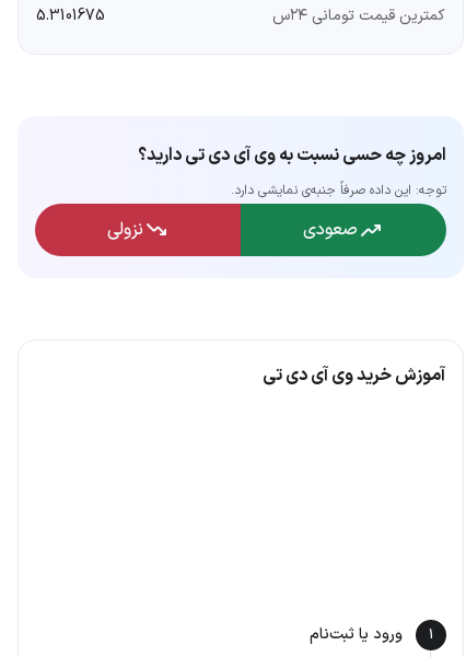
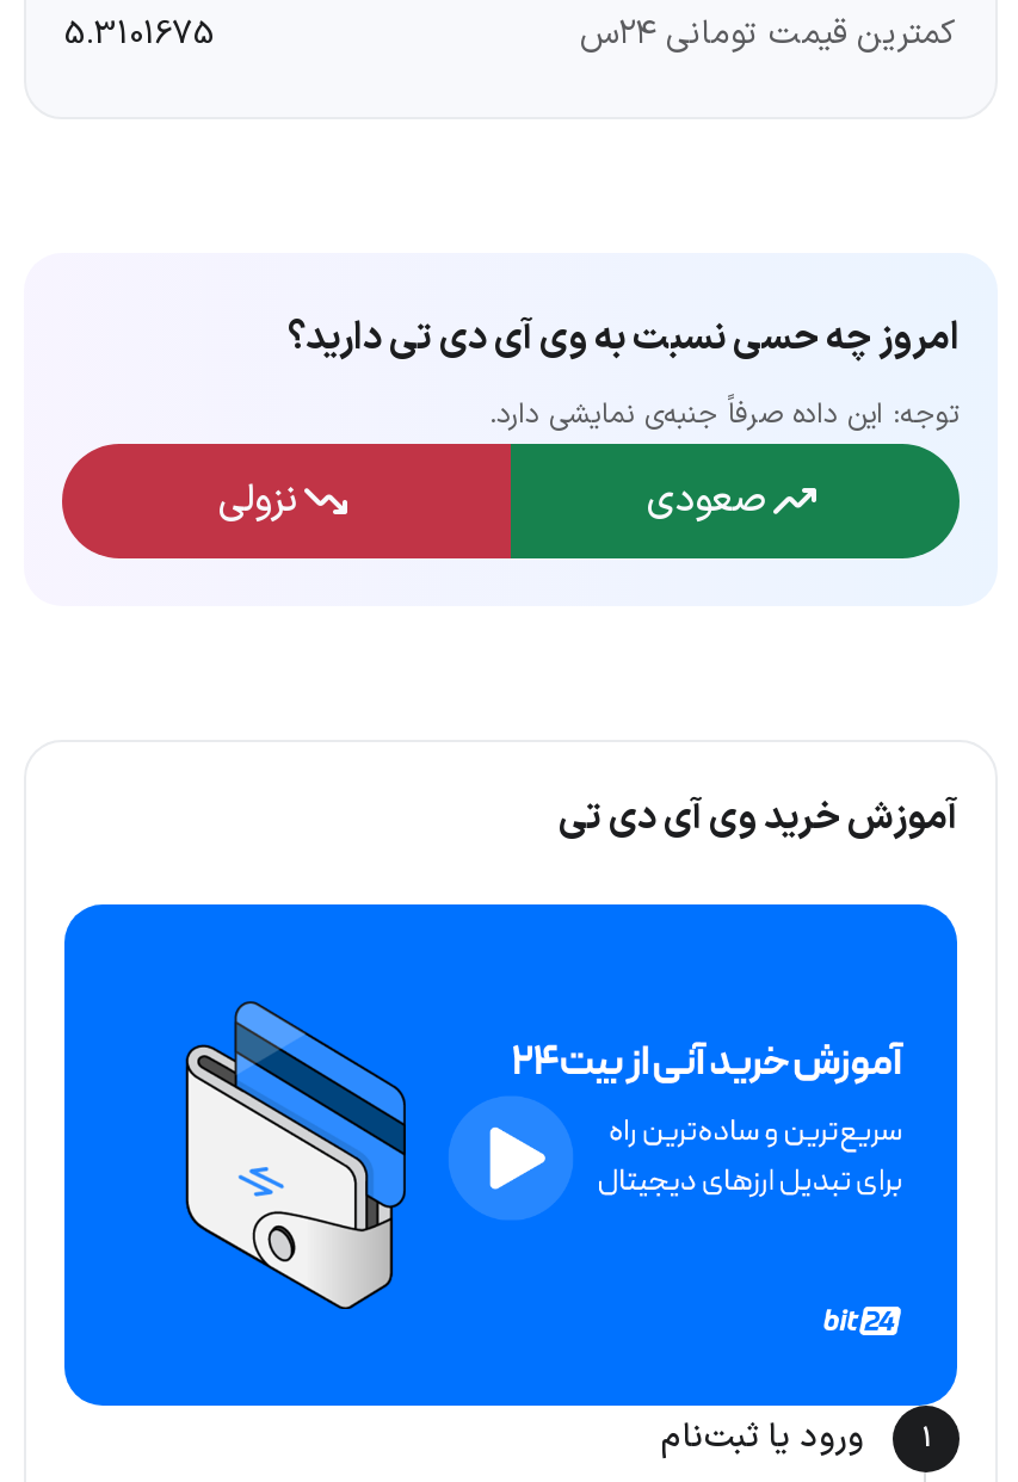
none -> [62,902,960,1410] [image]

